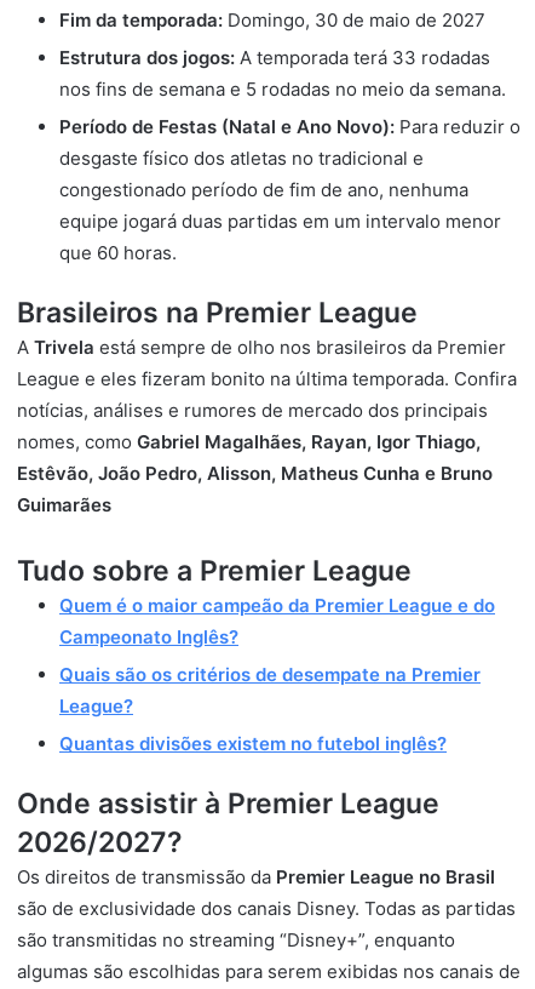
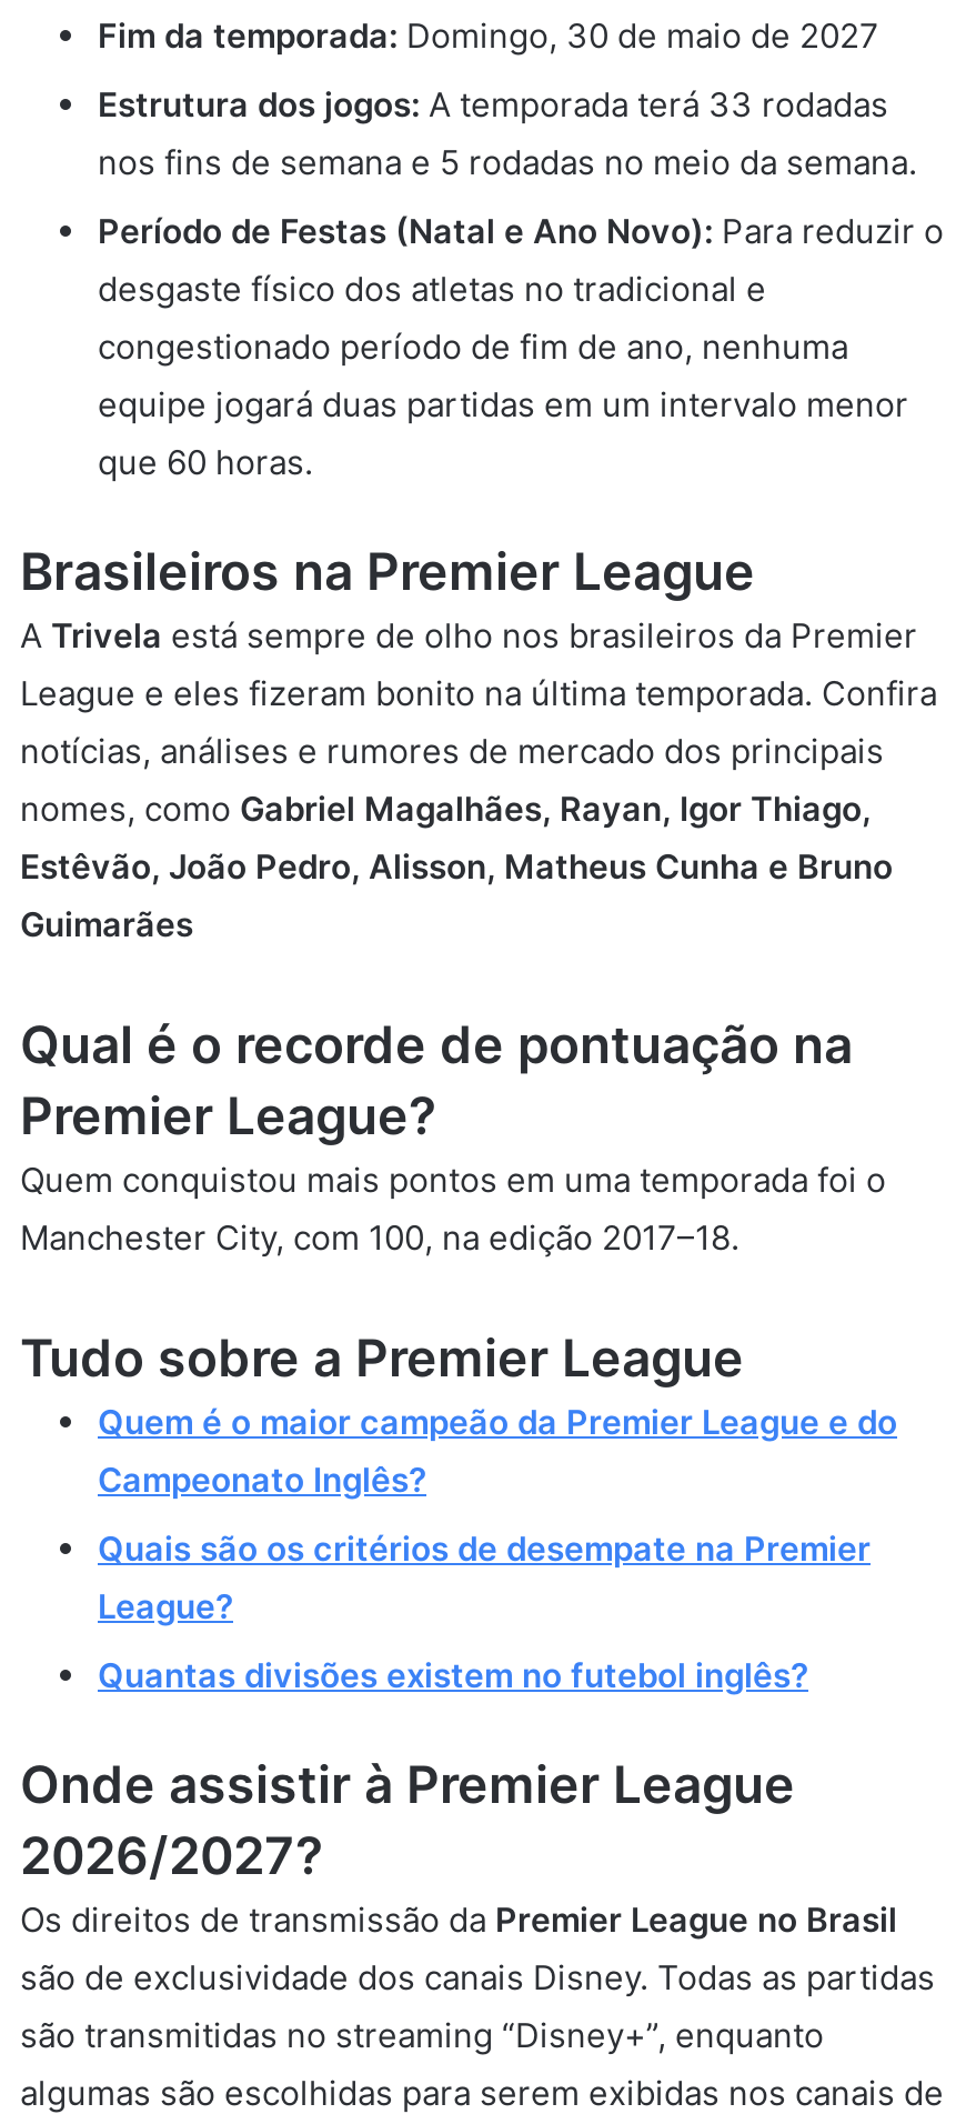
none -> [20,1014,886,1259] Qual é o recorde de pontuação na | Premier League? | Quem conquistou mais pontos em uma temporada foi o | Manchester City, com 100, na edição 2017–18.

